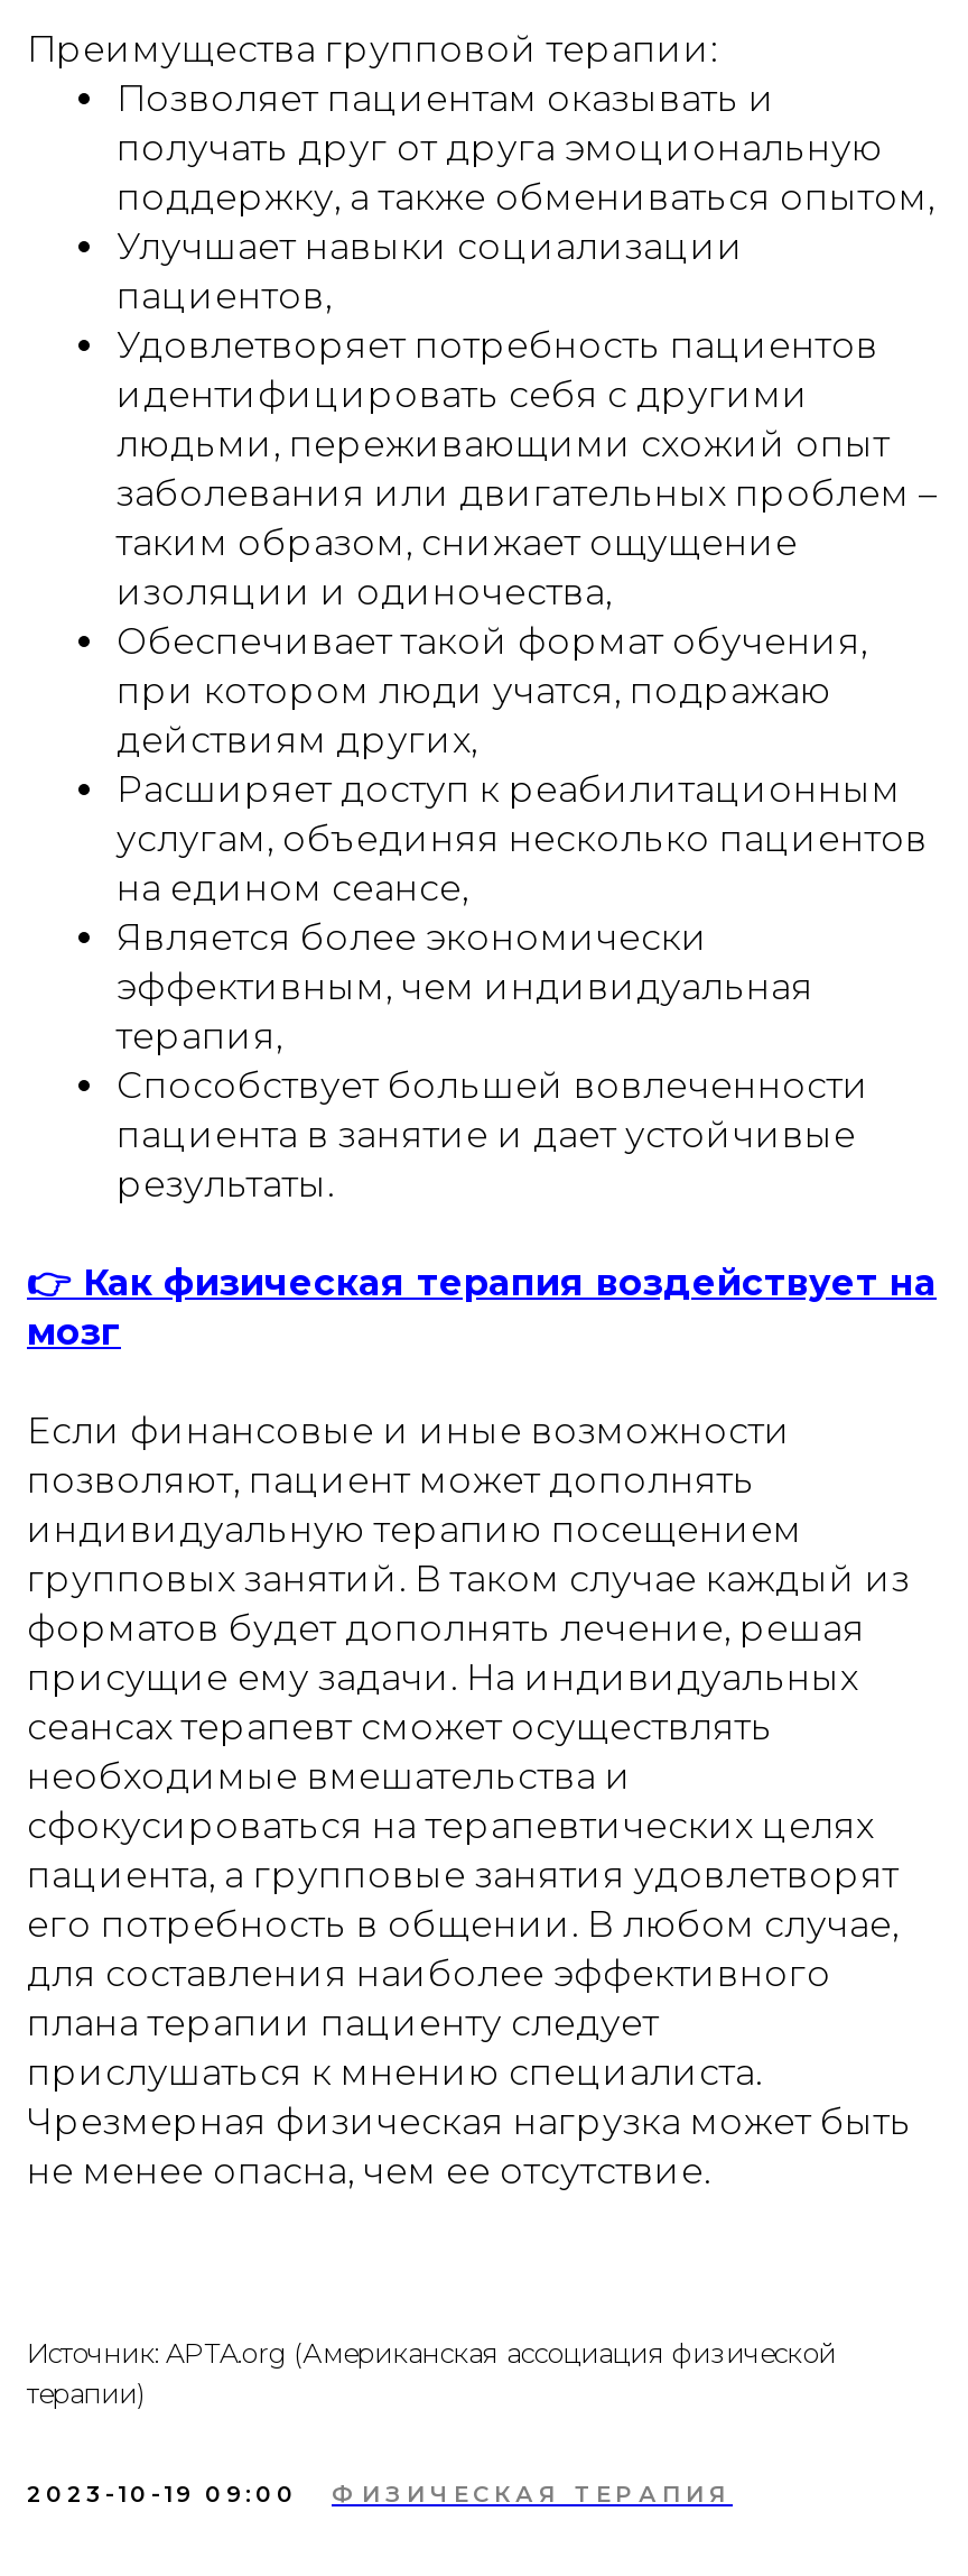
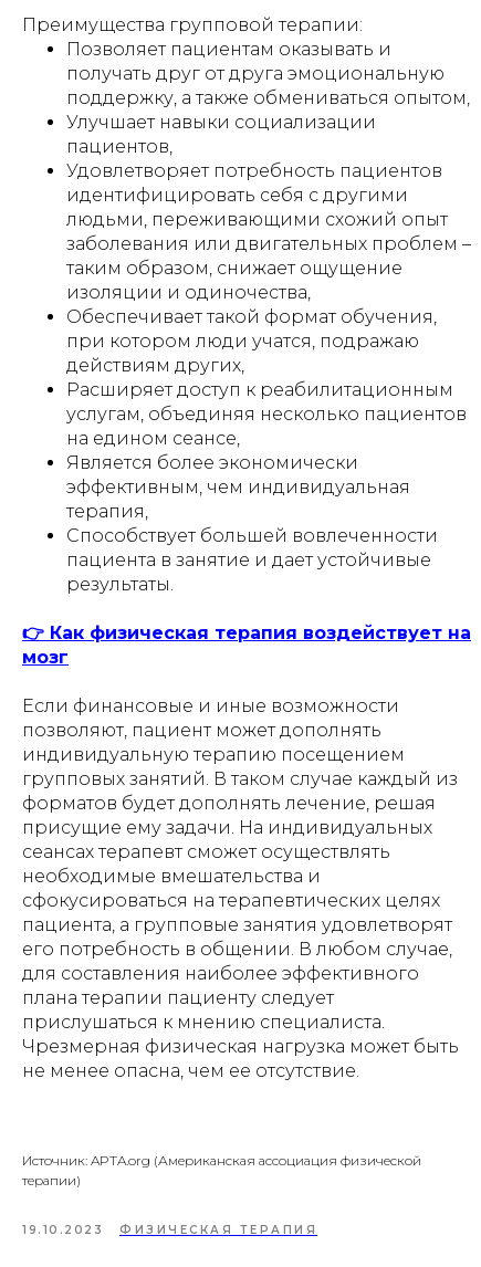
[27,2479,733,2508] 2023-10-19 09:00 ФИЗИЧЕСКАЯ ТЕРАПИЯ -> [22,1222,317,1237] 19.10.2023 ФИЗИЧЕСКАЯ ТЕРАПИЯ

